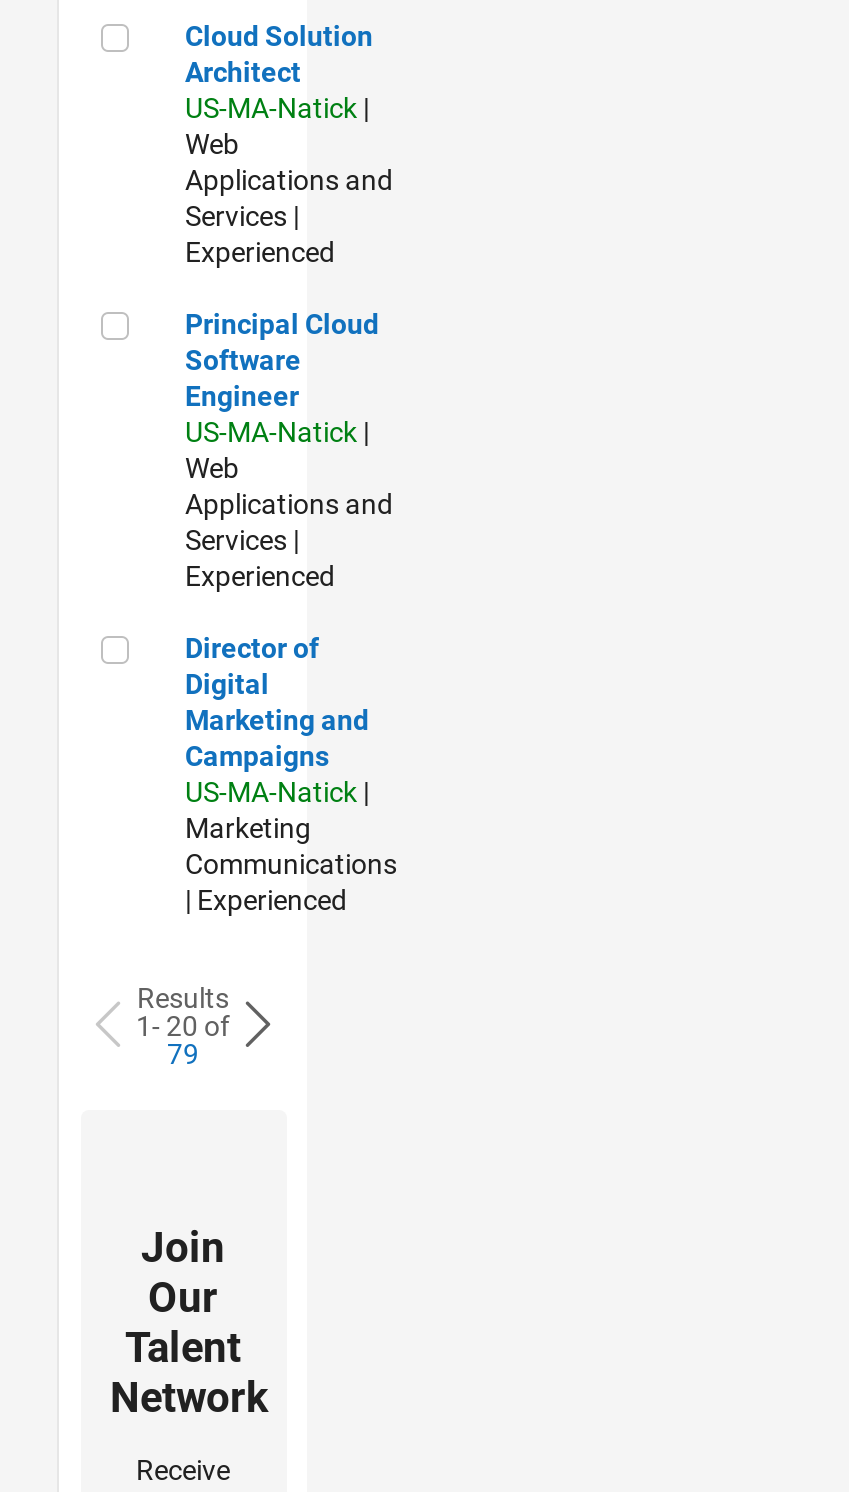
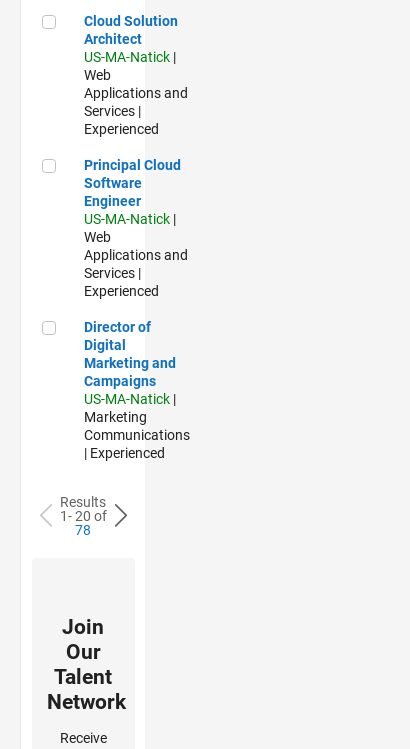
[167,1038,199,1070] 79 -> [75,522,91,538] 78

